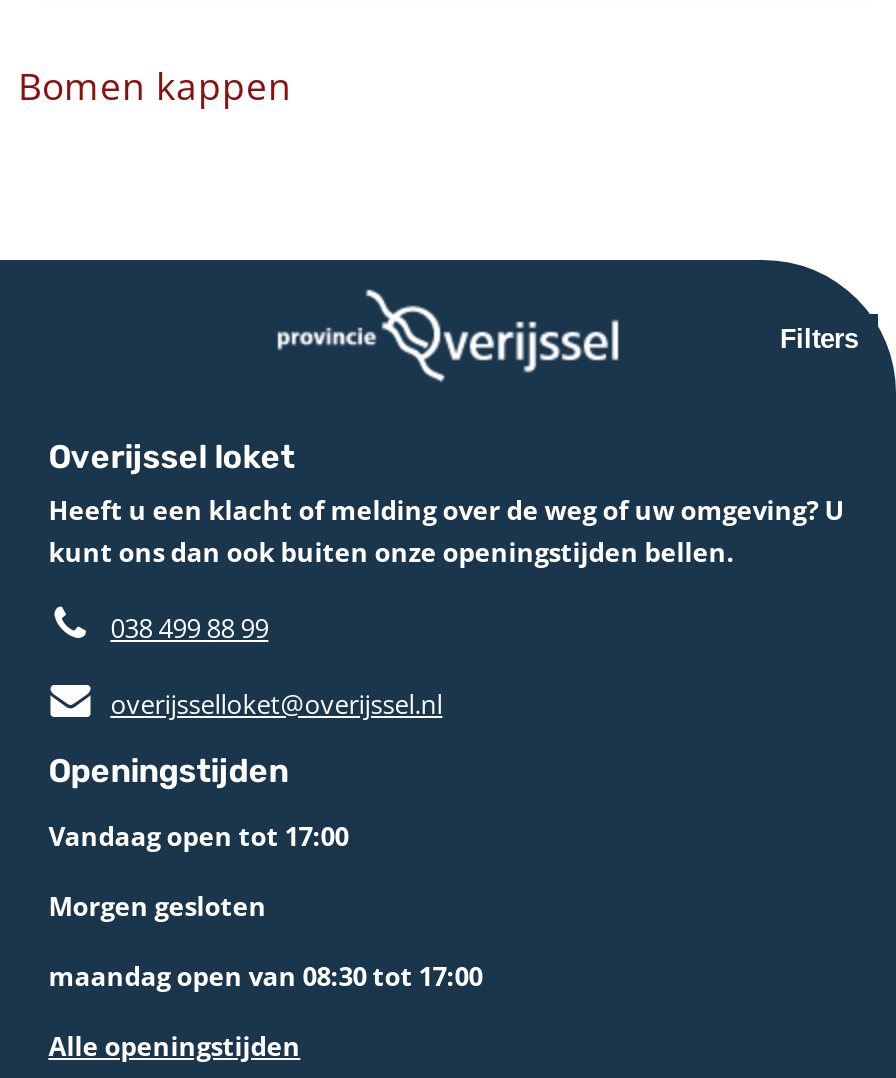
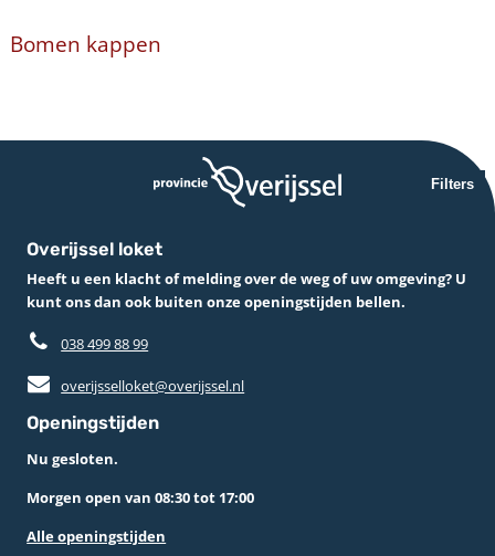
[48,818,482,994] Vandaag open tot 17:00 | Morgen gesloten | maandag open van 08:30 tot 17:00 -> [27,449,254,507] Nu gesloten. | Morgen open van 08:30 tot 17:00

